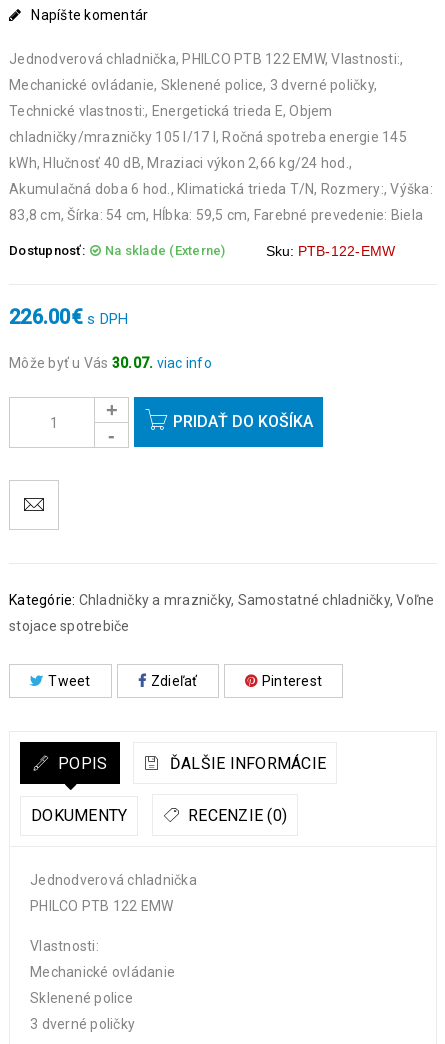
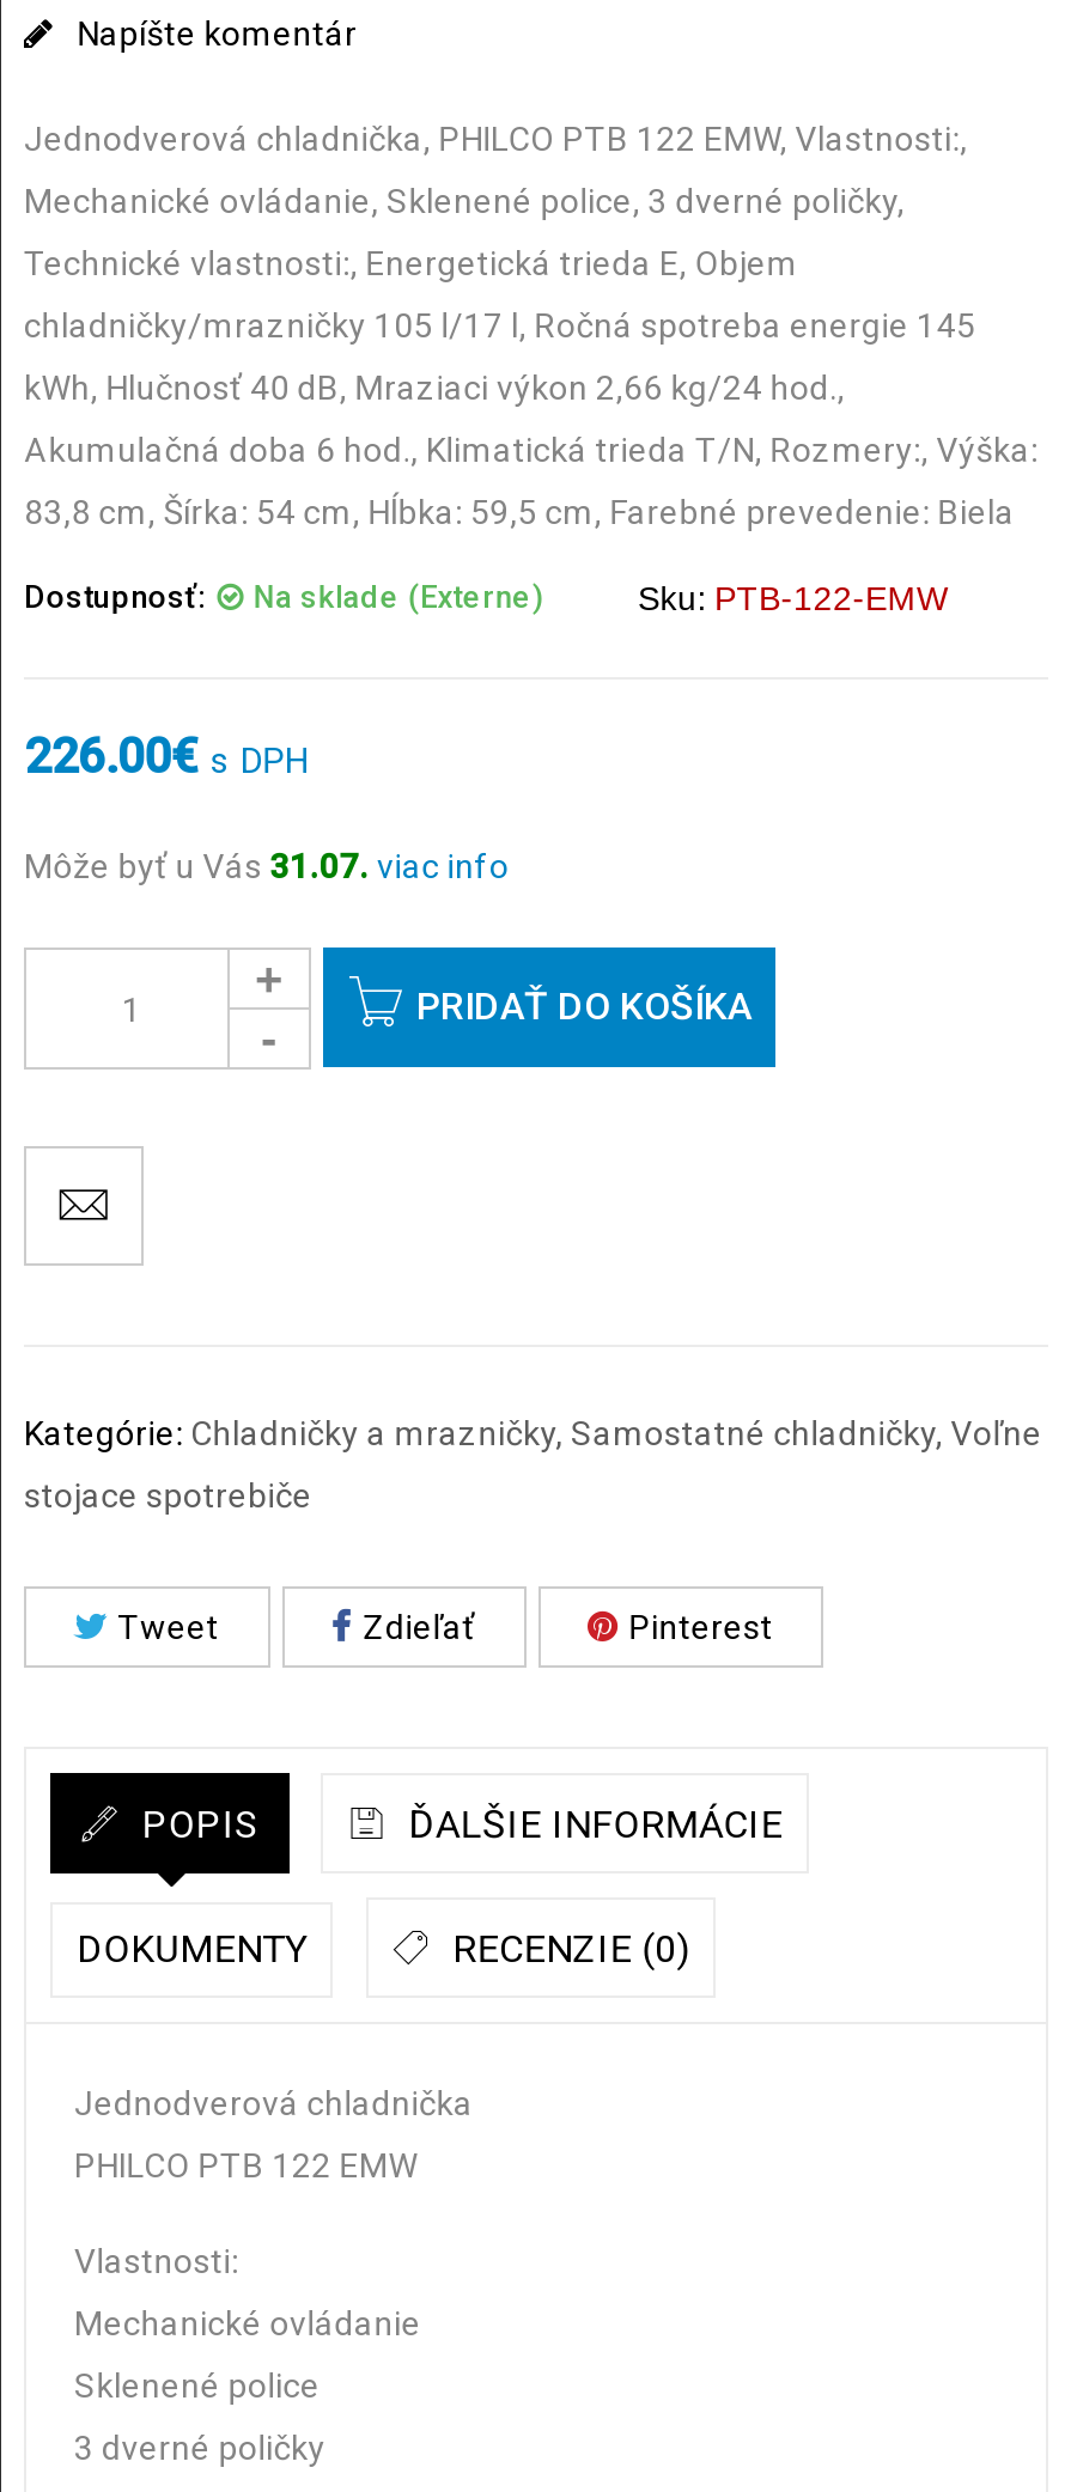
[9,355,212,371] Môže byť u Vás 30.07. viac info -> [24,847,509,885] Môže byť u Vás 31.07. viac info

